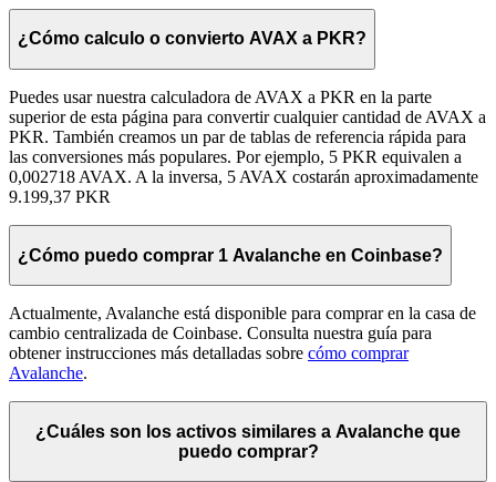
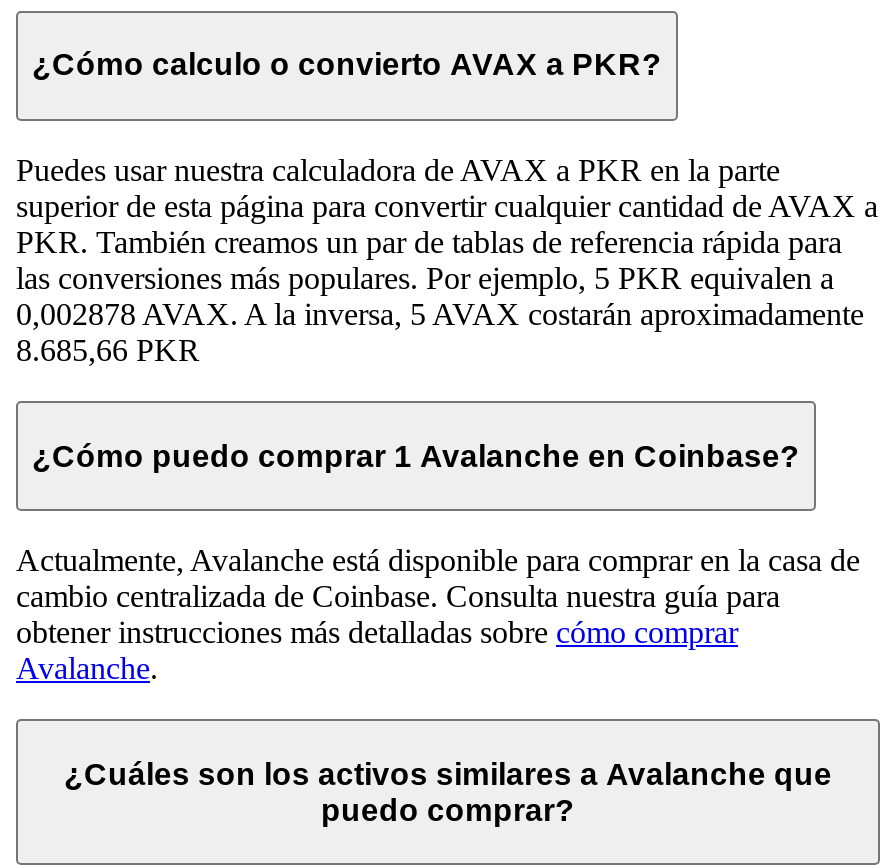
[9,167,478,186] 0,002718 AVAX. A la inversa, 5 AVAX costarán aproximadamente -> [16,297,864,331] 0,002878 AVAX. A la inversa, 5 AVAX costarán aproximadamente
[9,187,111,206] 9.199,37 PKR -> [16,333,200,367] 8.685,66 PKR

